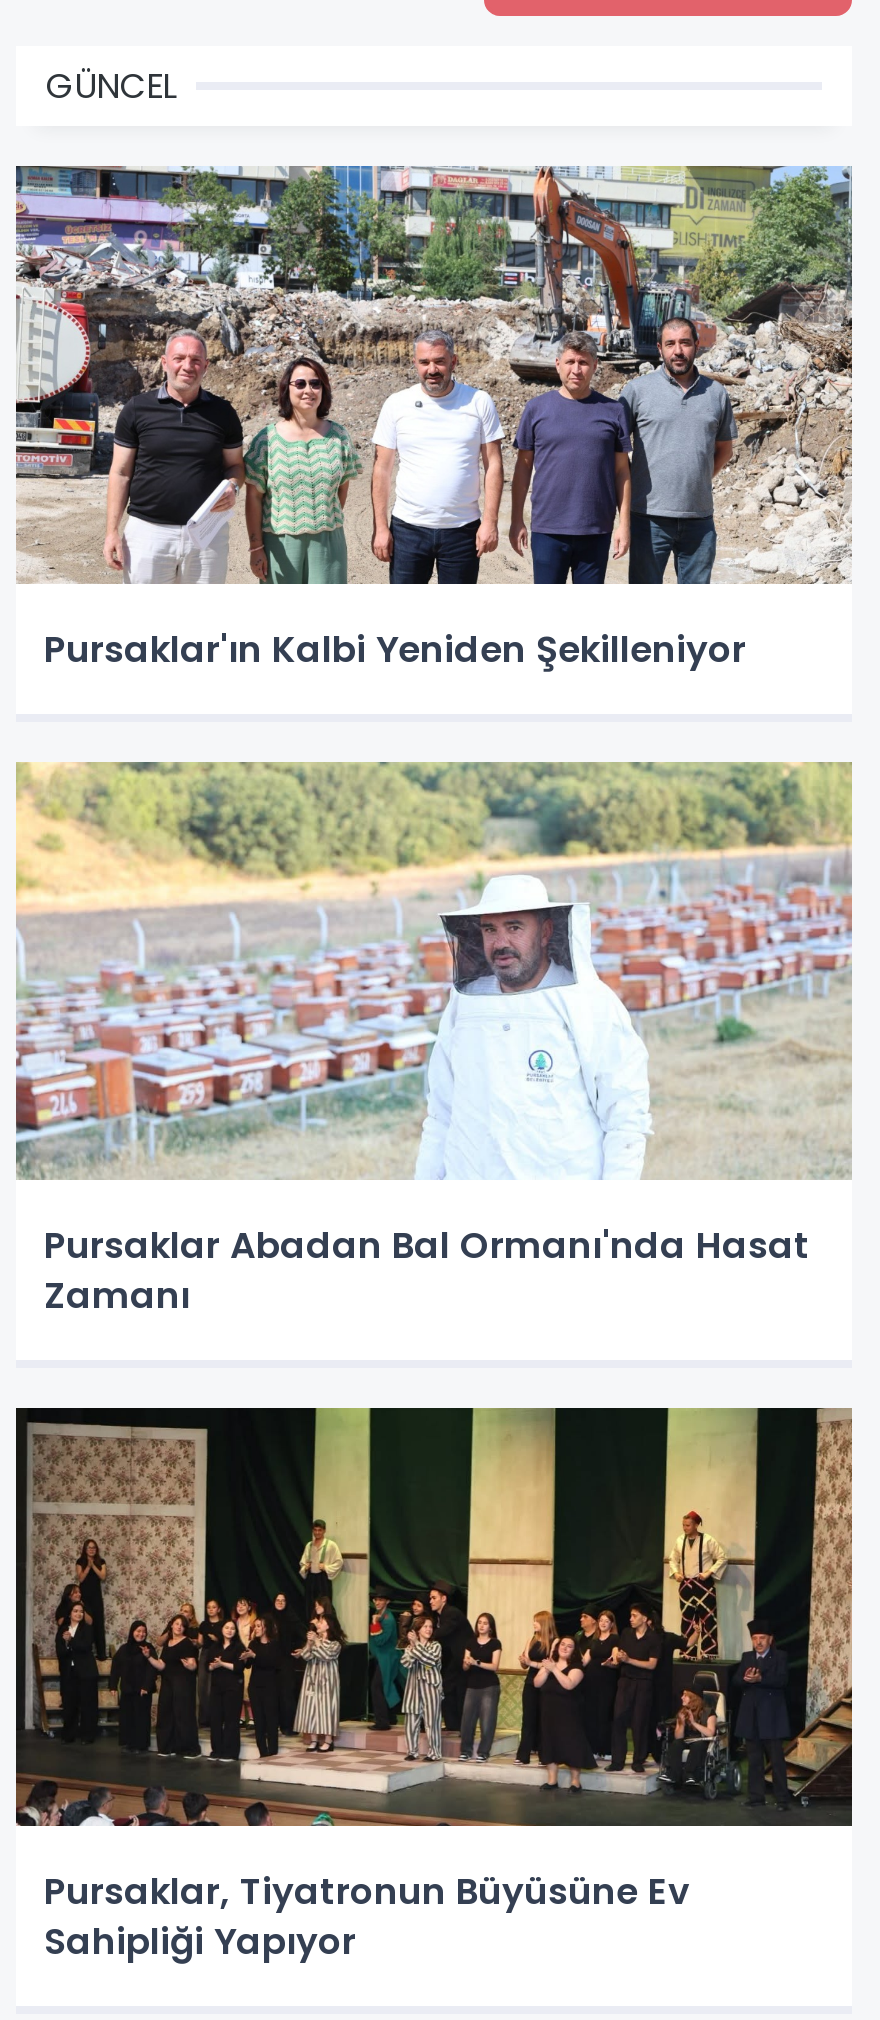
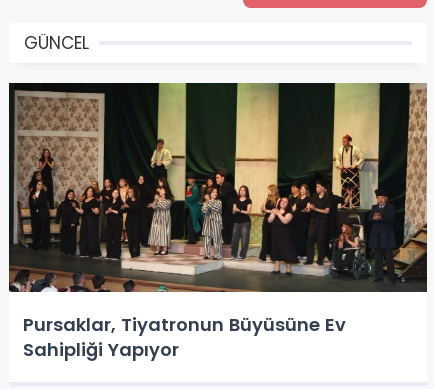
[14,164,854,673] [image] | Pursaklar'ın Kalbi Yeniden Şekilleniyor -> none
[14,760,852,1319] [image] | Pursaklar Abadan Bal Ormanı'nda Hasat | Zamanı -> none

